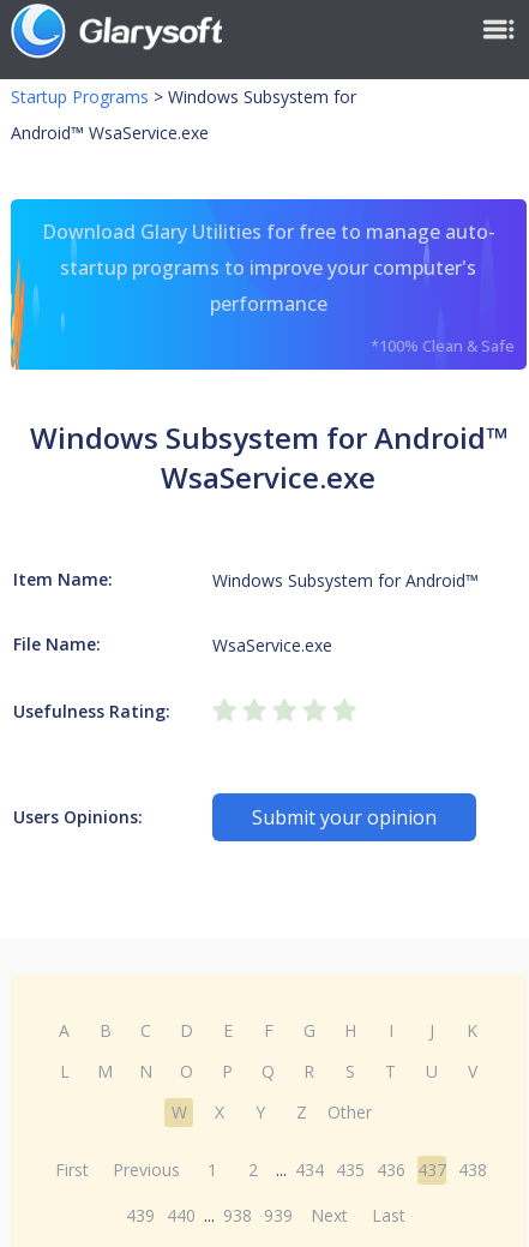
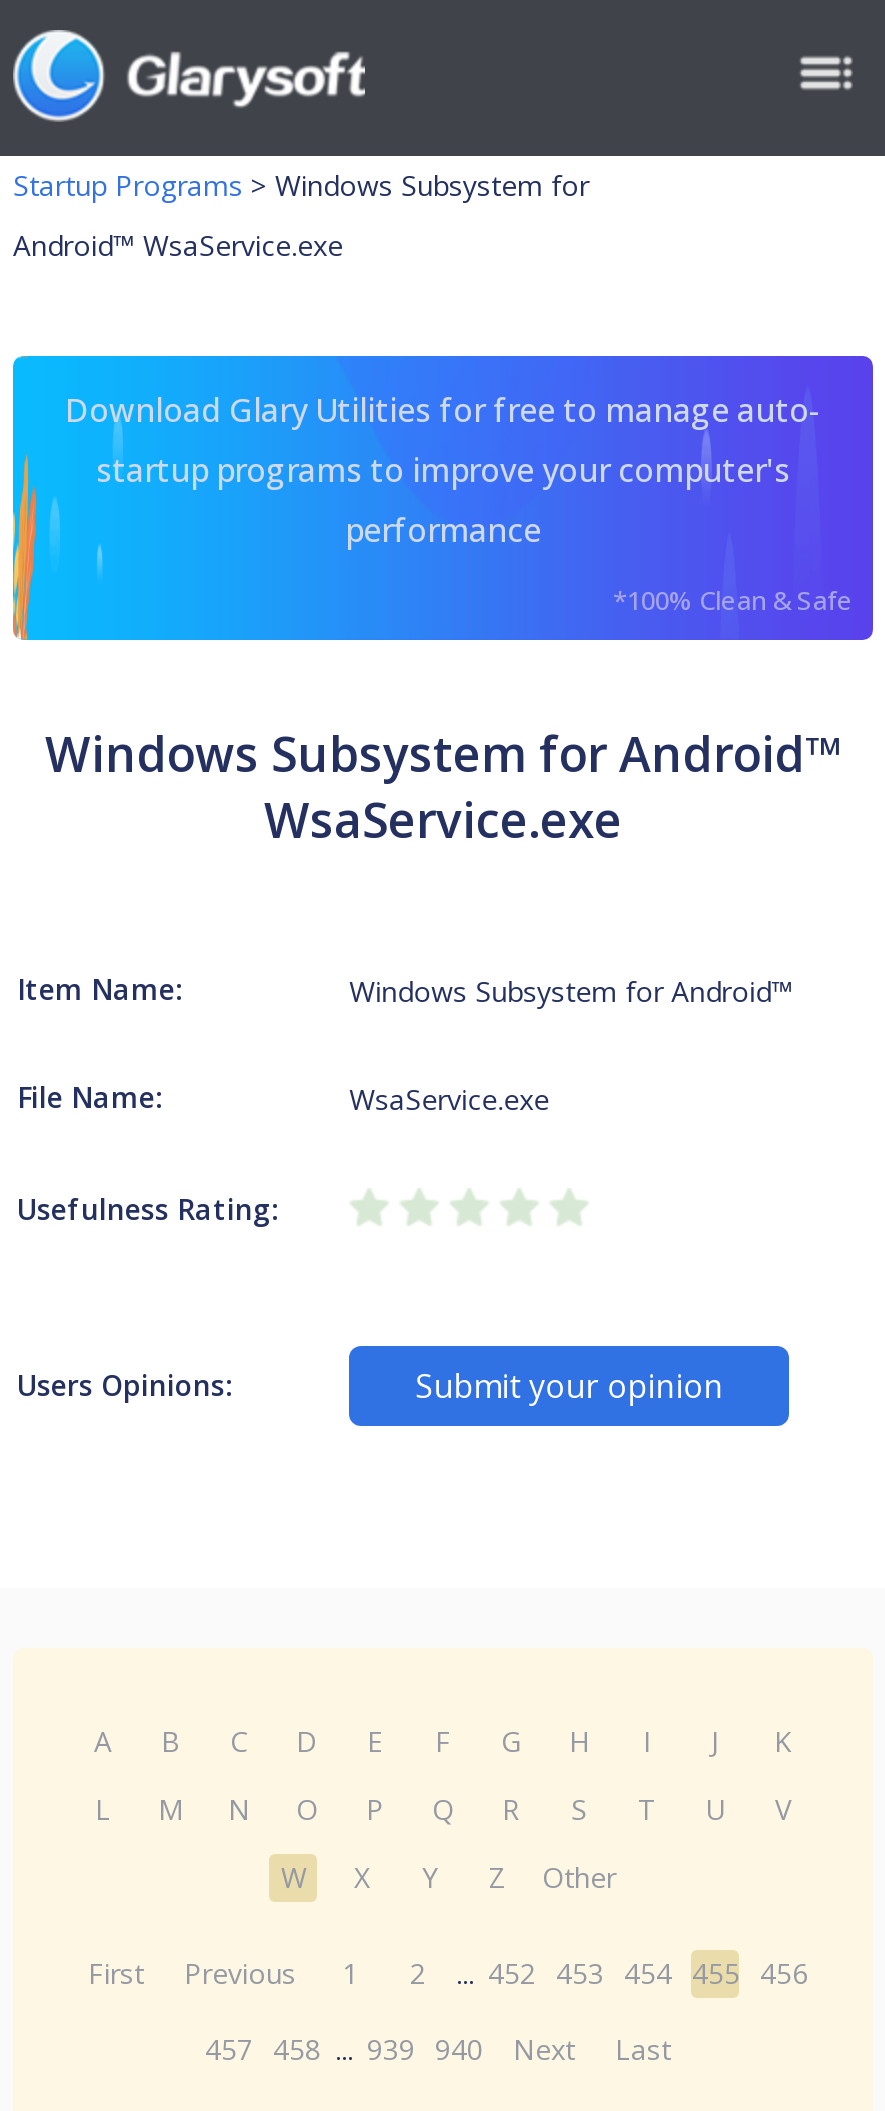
[56,1158,488,1181] First Previous 1 2 ... 434 435 436 437 438 -> [88,1954,808,1992] First Previous 1 2 ... 452 453 454 455 456
[126,1204,405,1227] 439 440 ... 938 939 Next Last -> [205,2030,671,2068] 457 458 ... 939 940 Next Last

